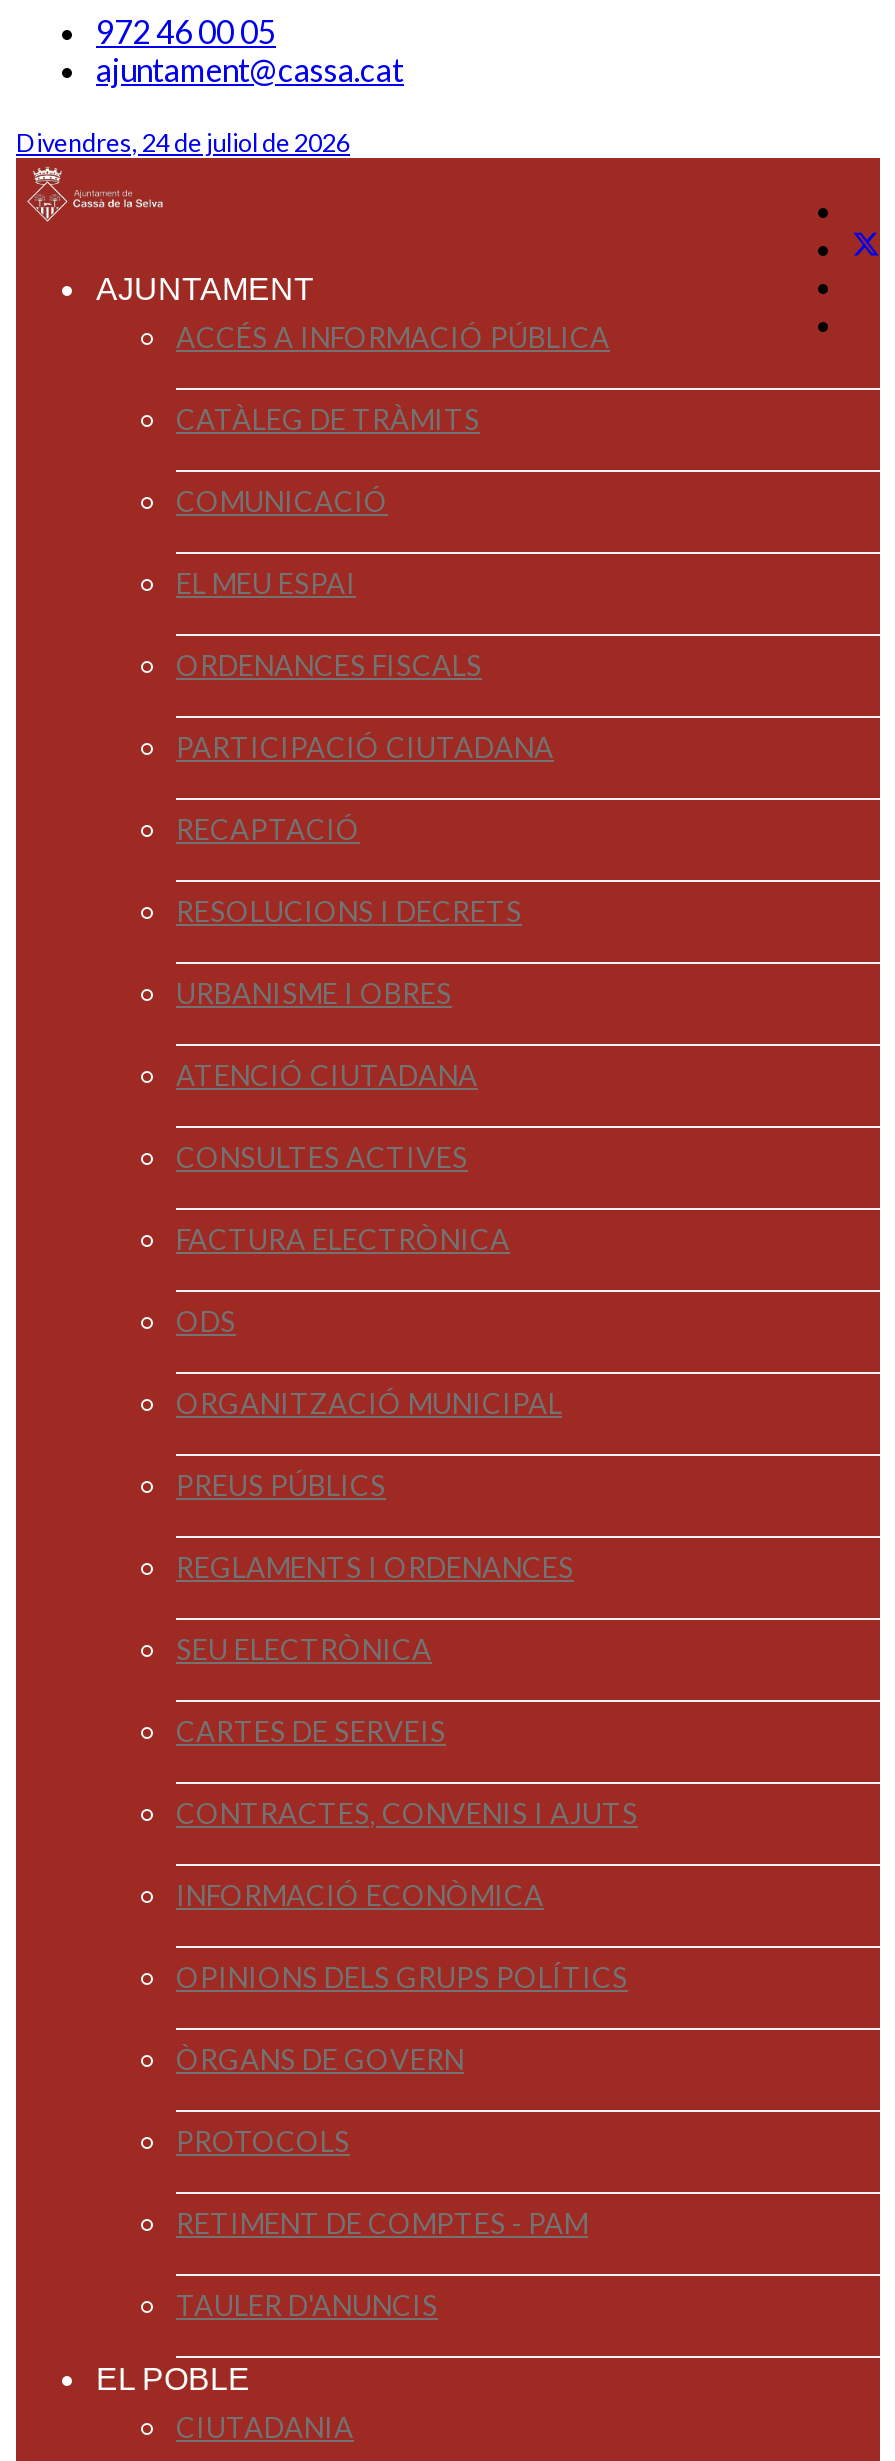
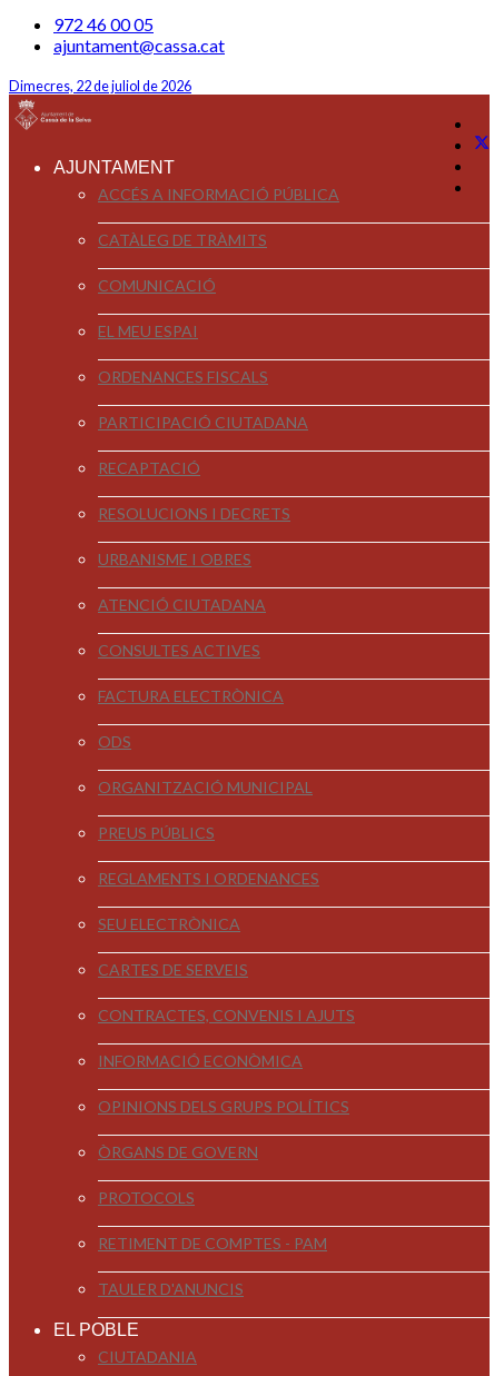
[16,128,350,158] Divendres, 24 de juliol de 2026 -> [9,78,191,95] Dimecres, 22 de juliol de 2026

